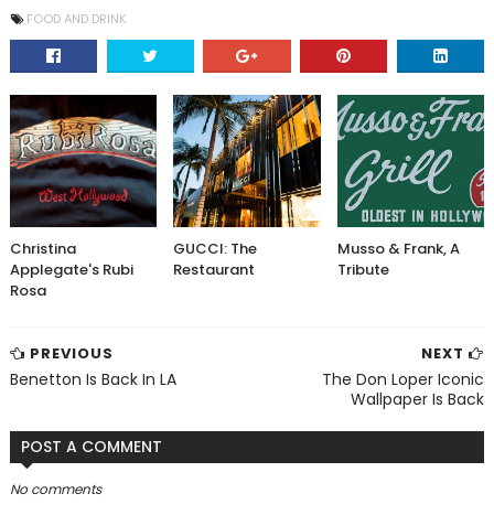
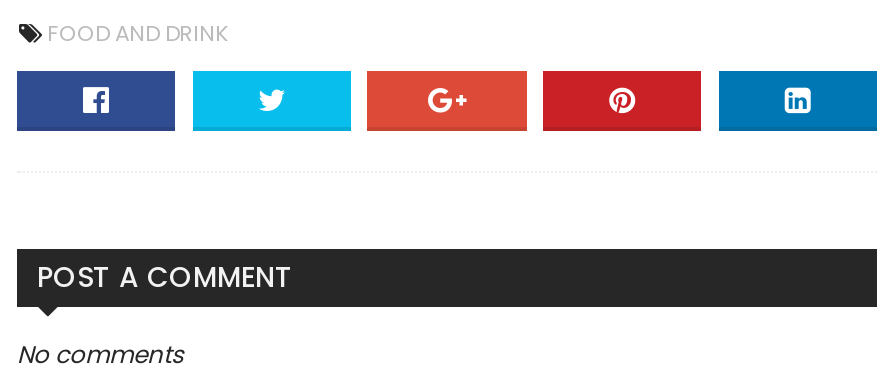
[9,94,158,301] [image] | Christina | Applegate's Rubi | Rosa -> none
[172,94,322,280] [image] | GUCCI: The | Restaurant -> none
[336,94,485,280] [image] | Musso & Frank, A | Tribute -> none
[10,343,176,390] PREVIOUS | Benetton Is Back In LA -> none
[322,343,484,410] NEXT | The Don Loper Iconic | Wallpaper Is Back -> none

